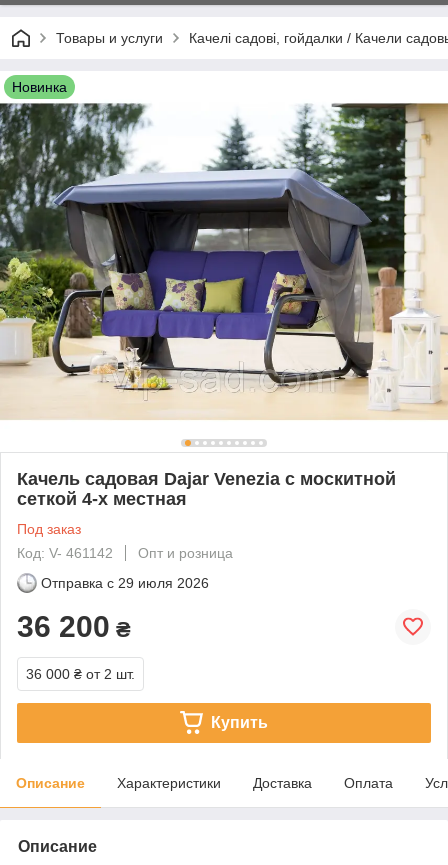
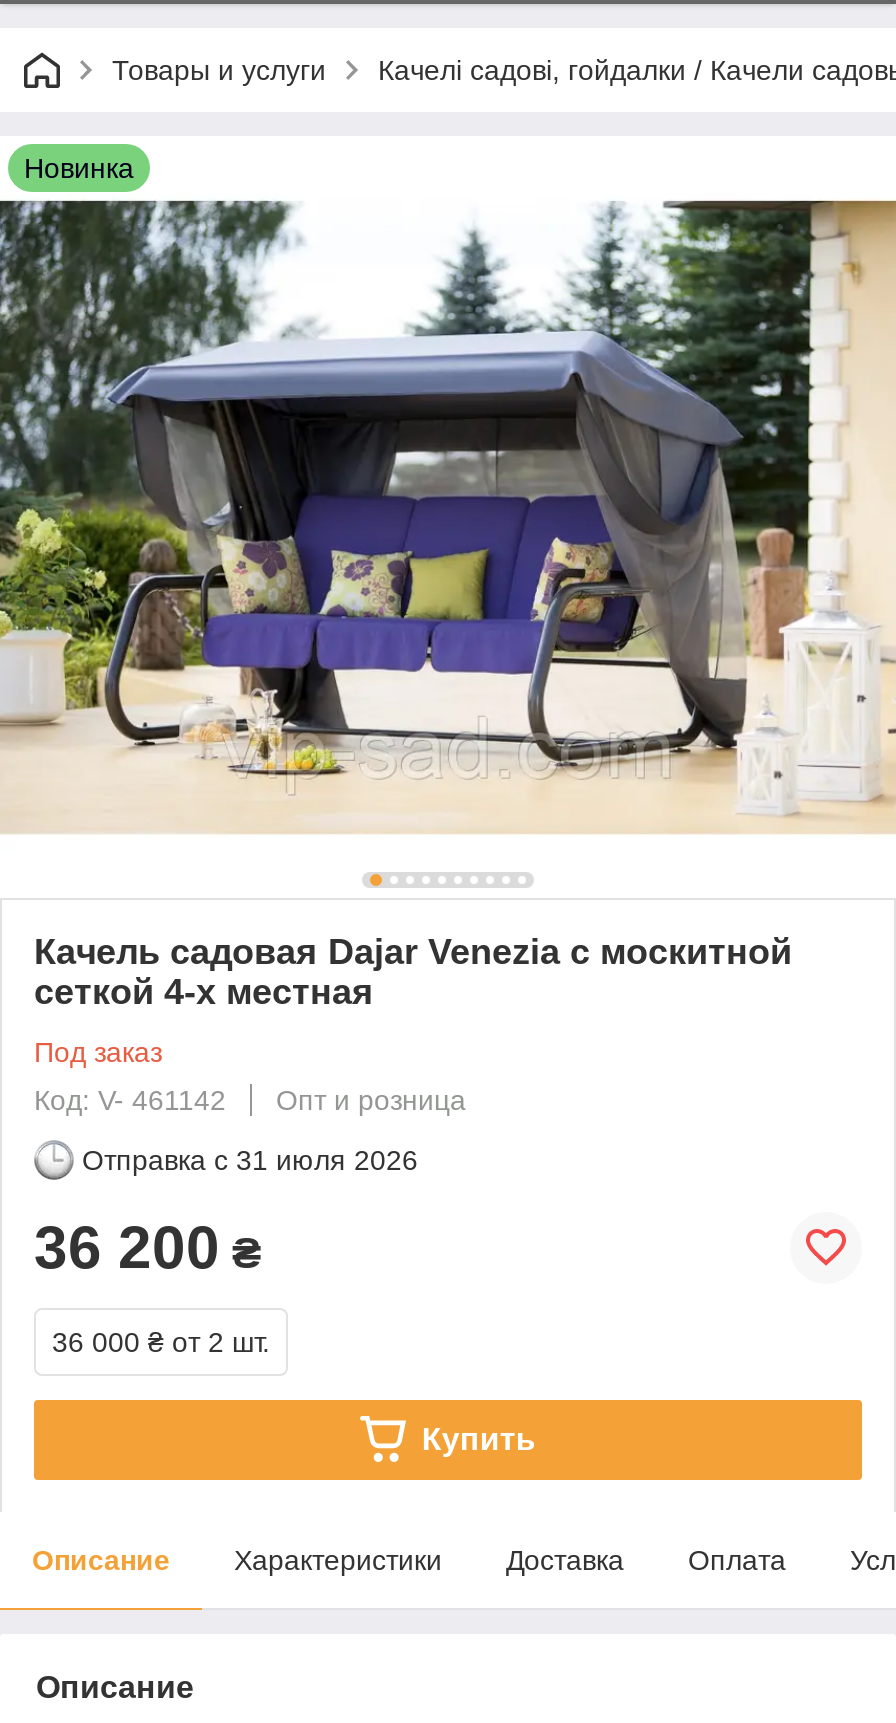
[41,575,209,591] Отправка с 29 июля 2026 -> [82,1144,418,1176] Отправка с 31 июля 2026

